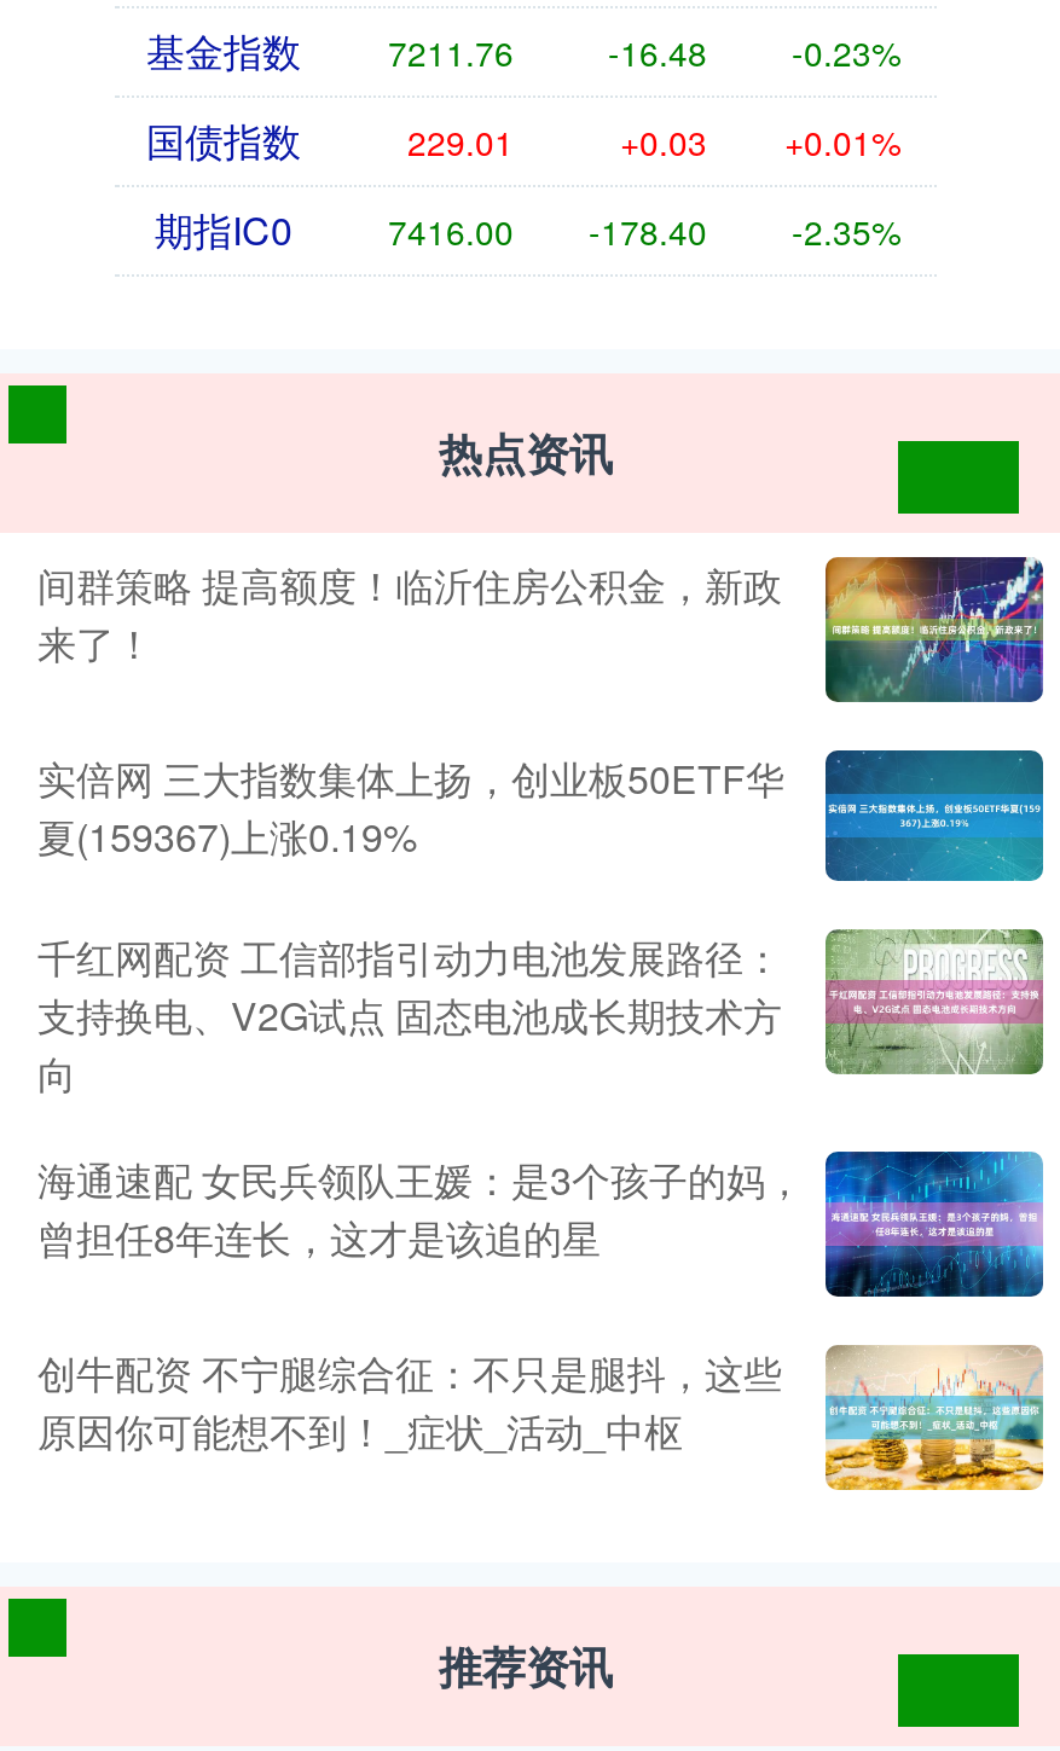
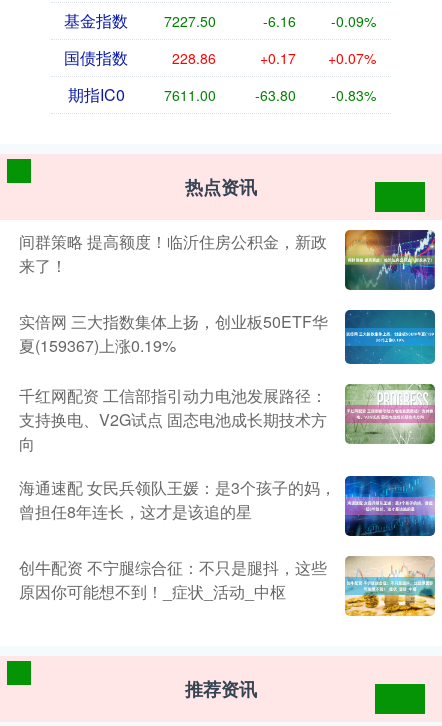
[388,27,514,75] 7211.76 -> [164,11,216,31] 7227.50
[608,27,707,75] -16.48 -> [263,11,296,31] -6.16
[792,27,900,75] -0.23% -> [331,11,376,31] -0.09%
[407,116,514,165] 229.01 -> [172,48,216,68] 228.86
[620,116,707,165] +0.03 -> [260,48,296,68] +0.17
[784,116,900,165] +0.01% -> [328,48,376,68] +0.07%
[388,206,514,254] 7416.00 -> [164,85,216,105] 7611.00
[589,206,707,254] -178.40 -> [255,85,296,105] -63.80
[792,206,900,254] -2.35% -> [331,85,376,105] -0.83%

